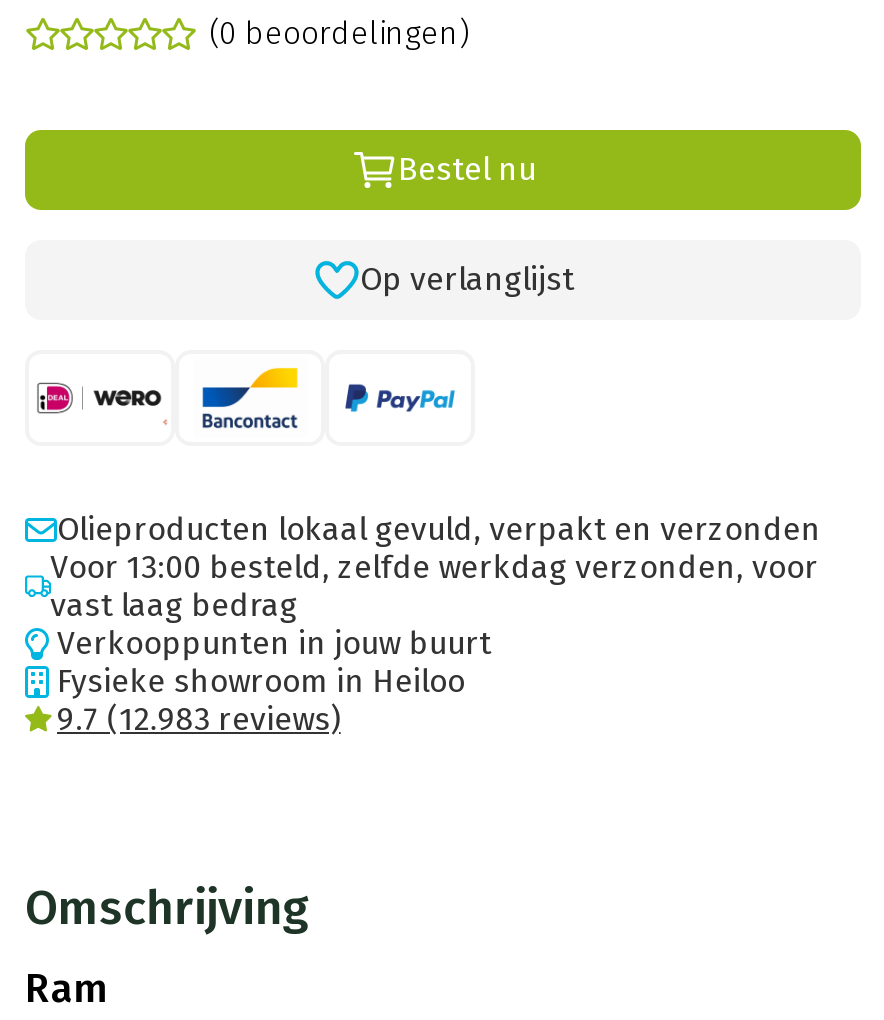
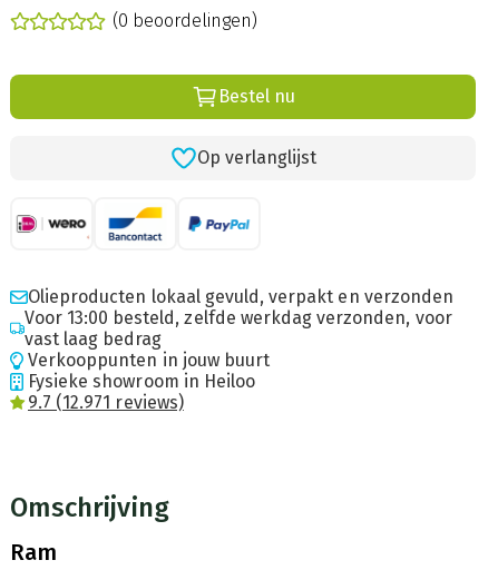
[57,700,341,738] 9.7 (12.983 reviews) -> [28,392,184,413] 9.7 (12.971 reviews)

